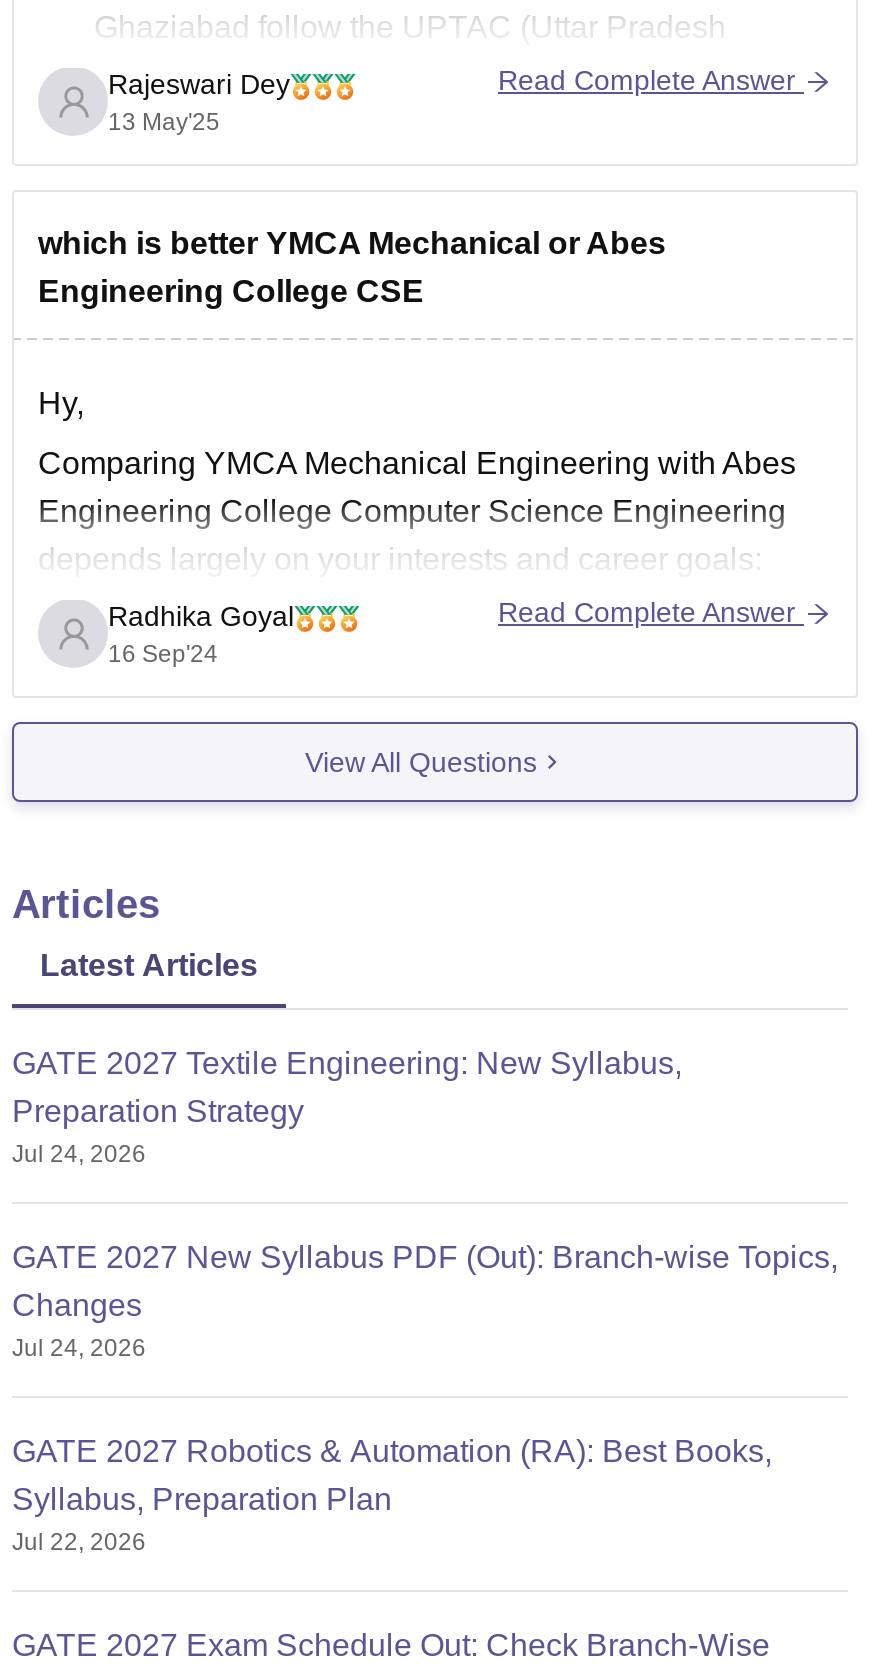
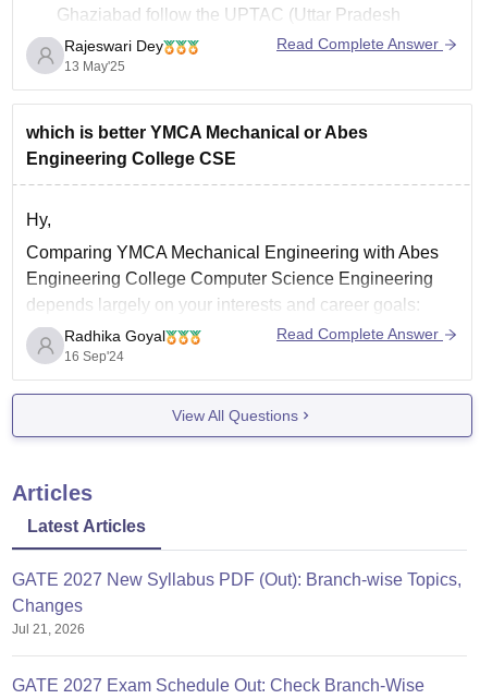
[12,1046,682,1168] GATE 2027 Textile Engineering: New Syllabus, | Preparation Strategy | Jul 24, 2026 -> none
[12,1334,772,1556] Jul 24, 2026 | GATE 2027 Robotics & Automation (RA): Best Books, | Syllabus, Preparation Plan | Jul 22, 2026 -> [12,622,85,637] Jul 21, 2026

